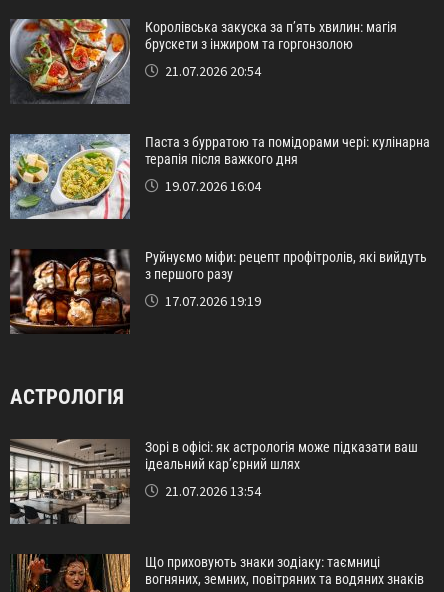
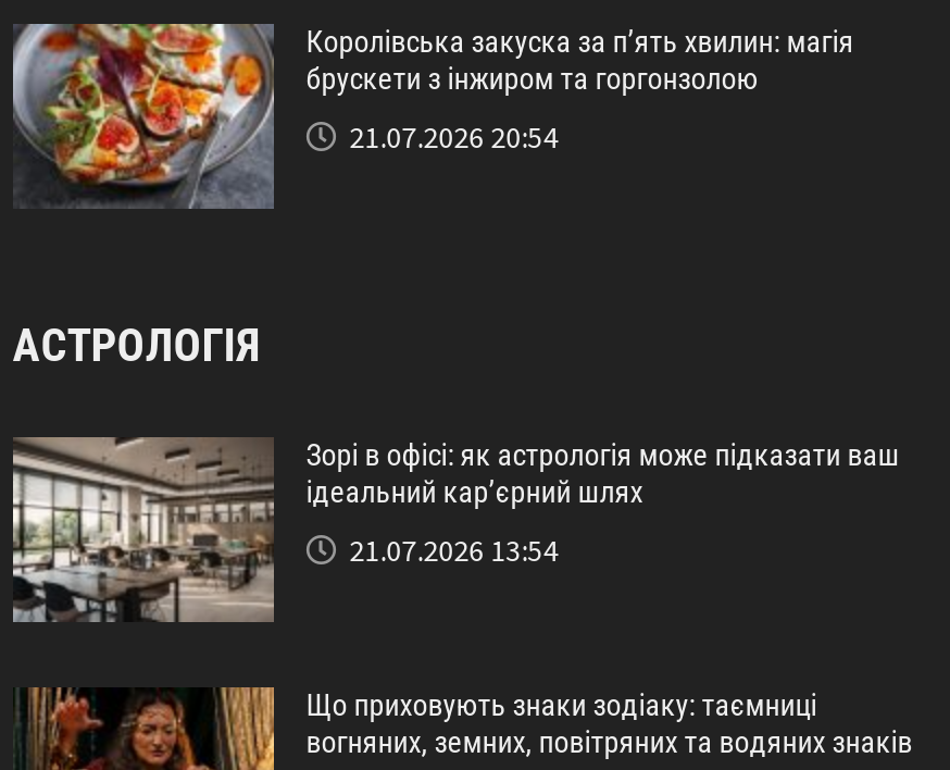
[9,133,430,220] [image] | Паста з бурратою та помідорами чері: кулінарна | терапія після важкого дня | 19.07.2026 16:04 -> none
[9,249,427,334] [image] | Руйнуємо міфи: рецепт профітролів, які вийдуть | з першого разу | 17.07.2026 19:19 -> none

